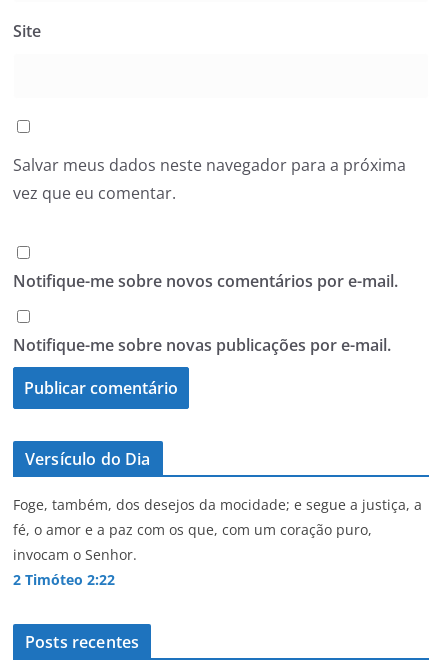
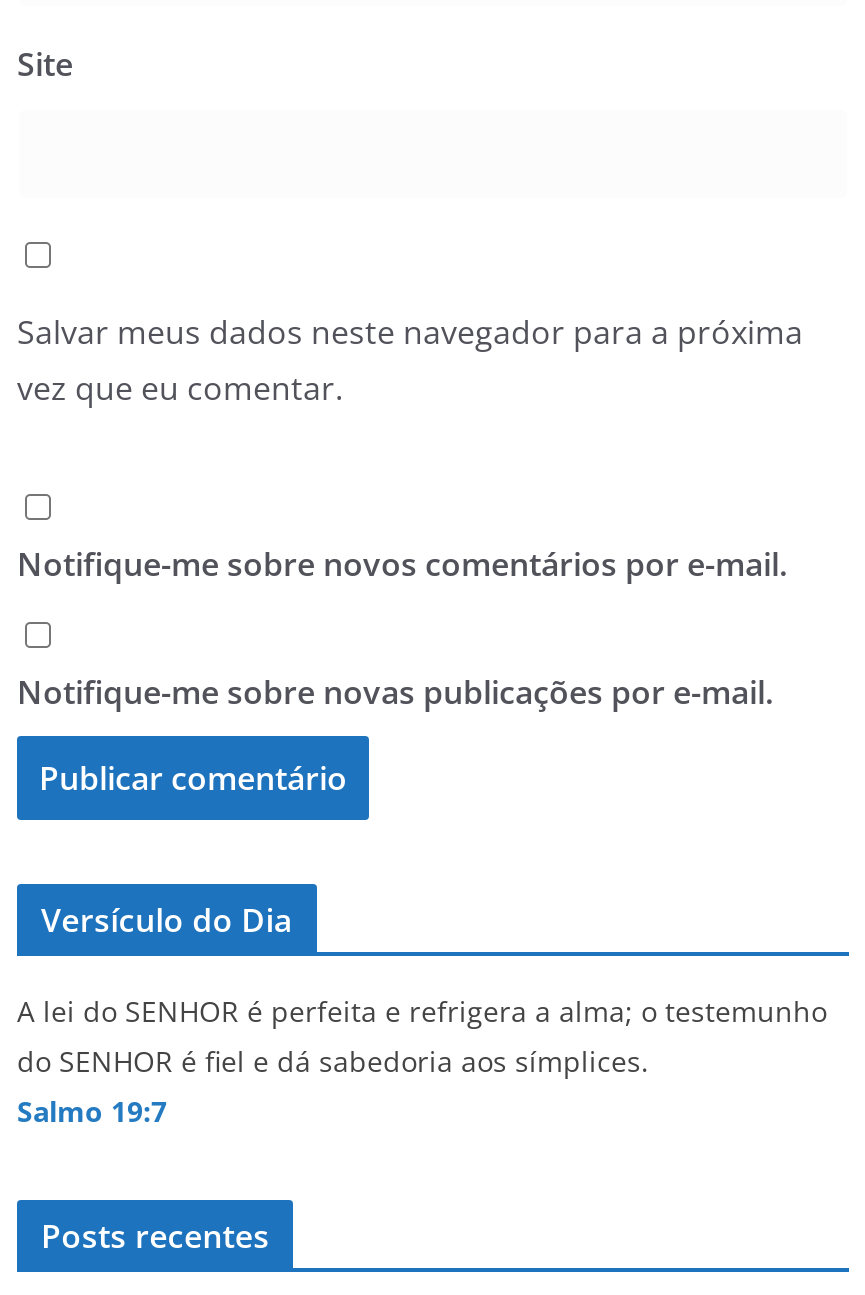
[13,495,422,589] Foge, também, dos desejos da mocidade; e segue a justiça, a | fé, o amor e a paz com os que, com um coração puro, | invocam o Senhor. | 2 Timóteo 2:22 -> [17,992,827,1130] A lei do SENHOR é perfeita e refrigera a alma; o testemunho | do SENHOR é fiel e dá sabedoria aos símplices. | Salmo 19:7

